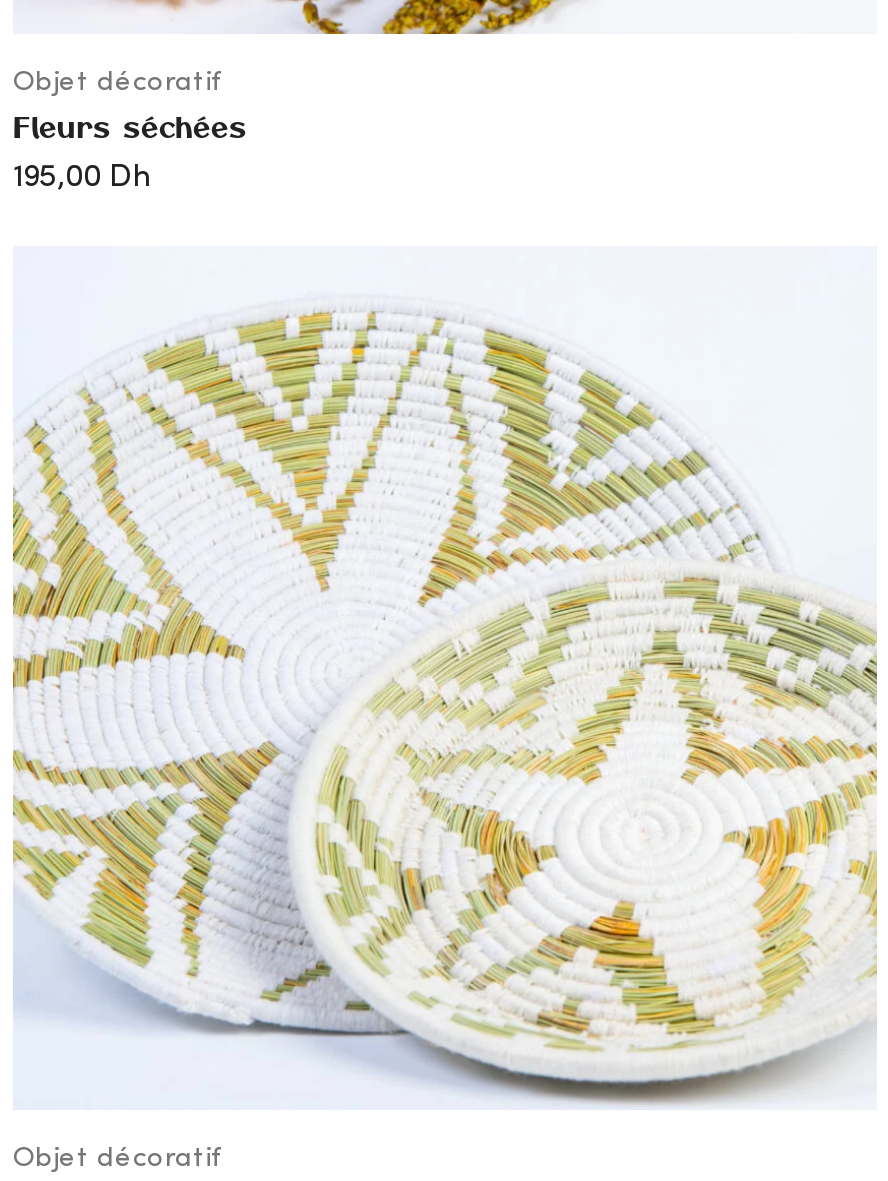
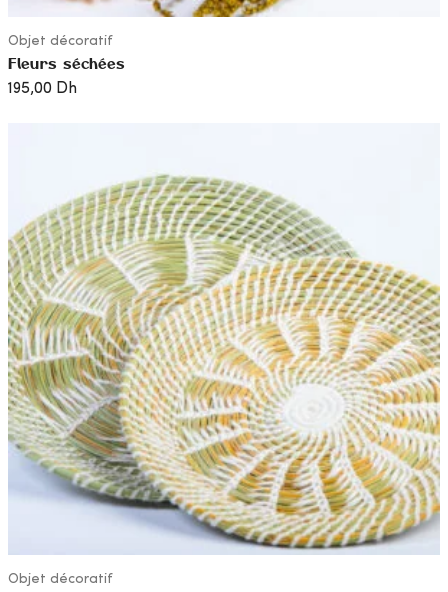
[13,308,877,1106] [image] -> [7,155,441,553] [image]

